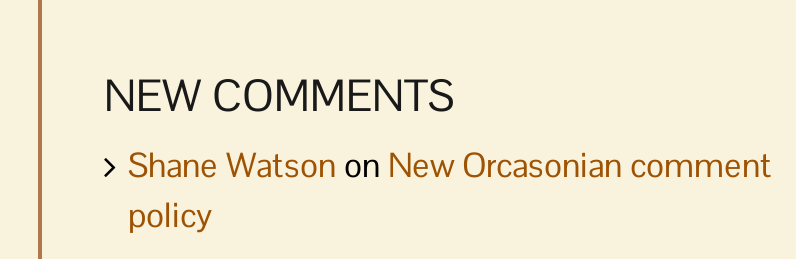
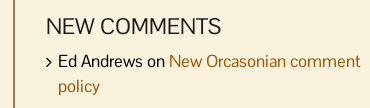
[128,142,772,186] Shane Watson on New Orcasonian comment -> [58,50,361,72] Ed Andrews on New Orcasonian comment

